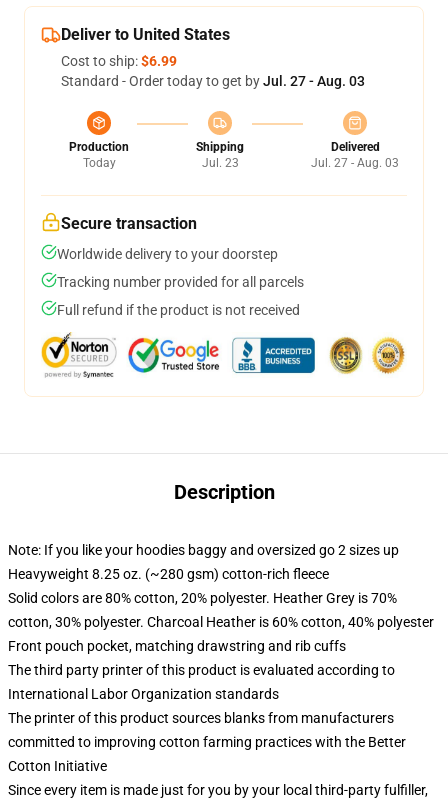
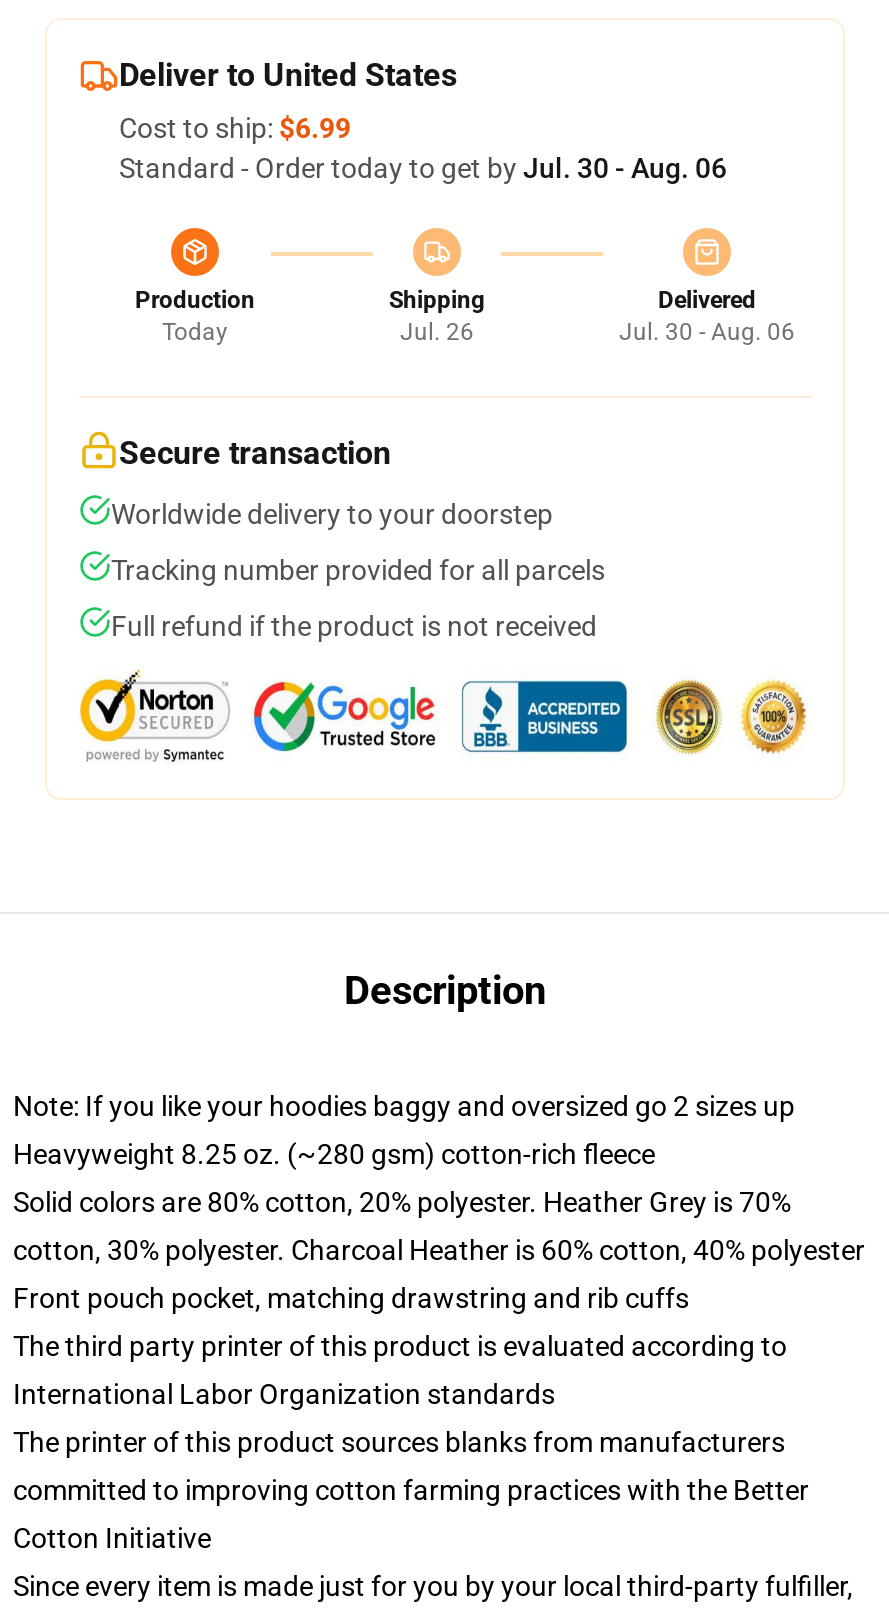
[61,73,365,89] Standard - Order today to get by Jul. 27 - Aug. 03 -> [119,152,727,184] Standard - Order today to get by Jul. 30 - Aug. 06
[201,156,238,170] Jul. 23 -> [400,318,474,346] Jul. 26
[311,156,399,170] Jul. 27 - Aug. 03 -> [619,318,795,346] Jul. 30 - Aug. 06

